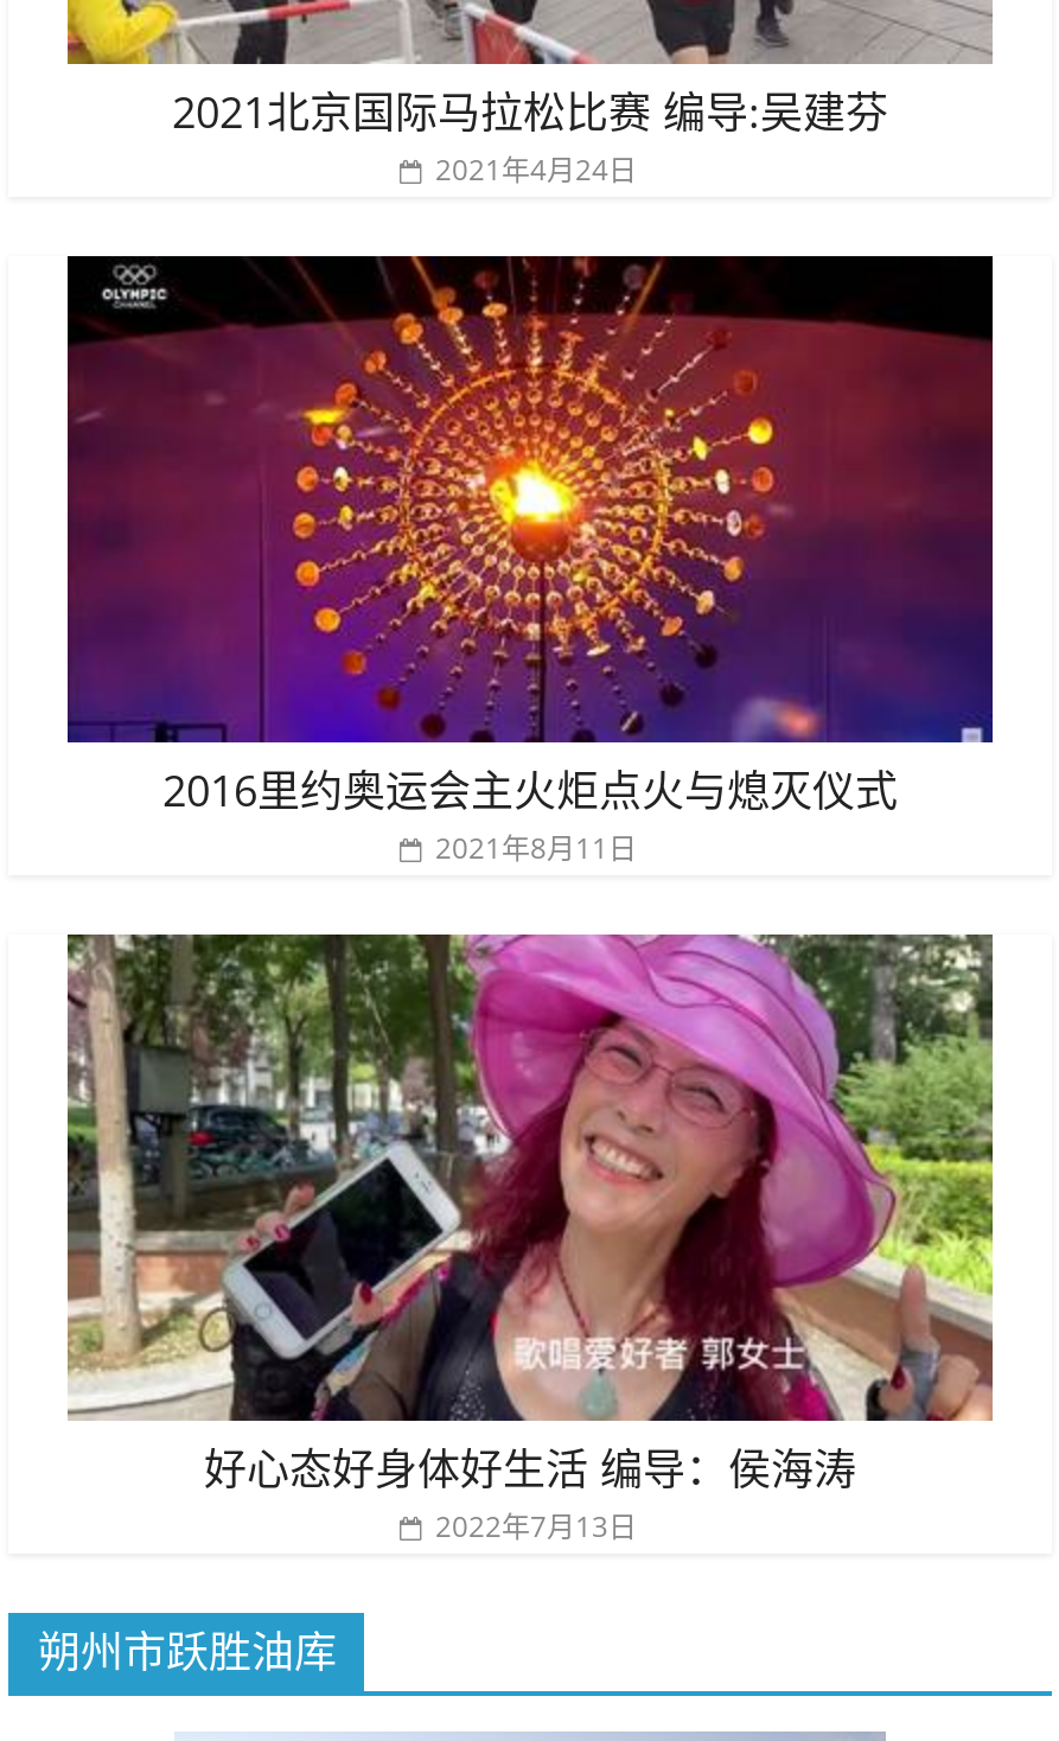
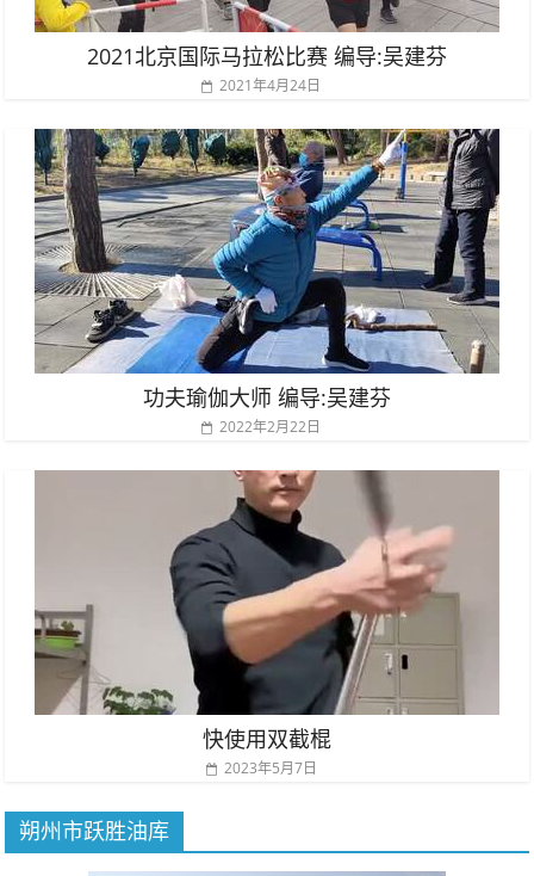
[65,254,995,869] [image] | 2016里约奥运会主火炬点火与熄灭仪式 | 2021年8月11日 -> [33,128,499,437] [image] | 功夫瑜伽大师 编导:吴建芬 | 2022年2月22日
[68,932,993,1547] [image] | 好心态好身体好生活 编导：侯海涛 | 2022年7月13日 -> [33,469,499,778] [image] | 快使用双截棍 | 2023年5月7日

